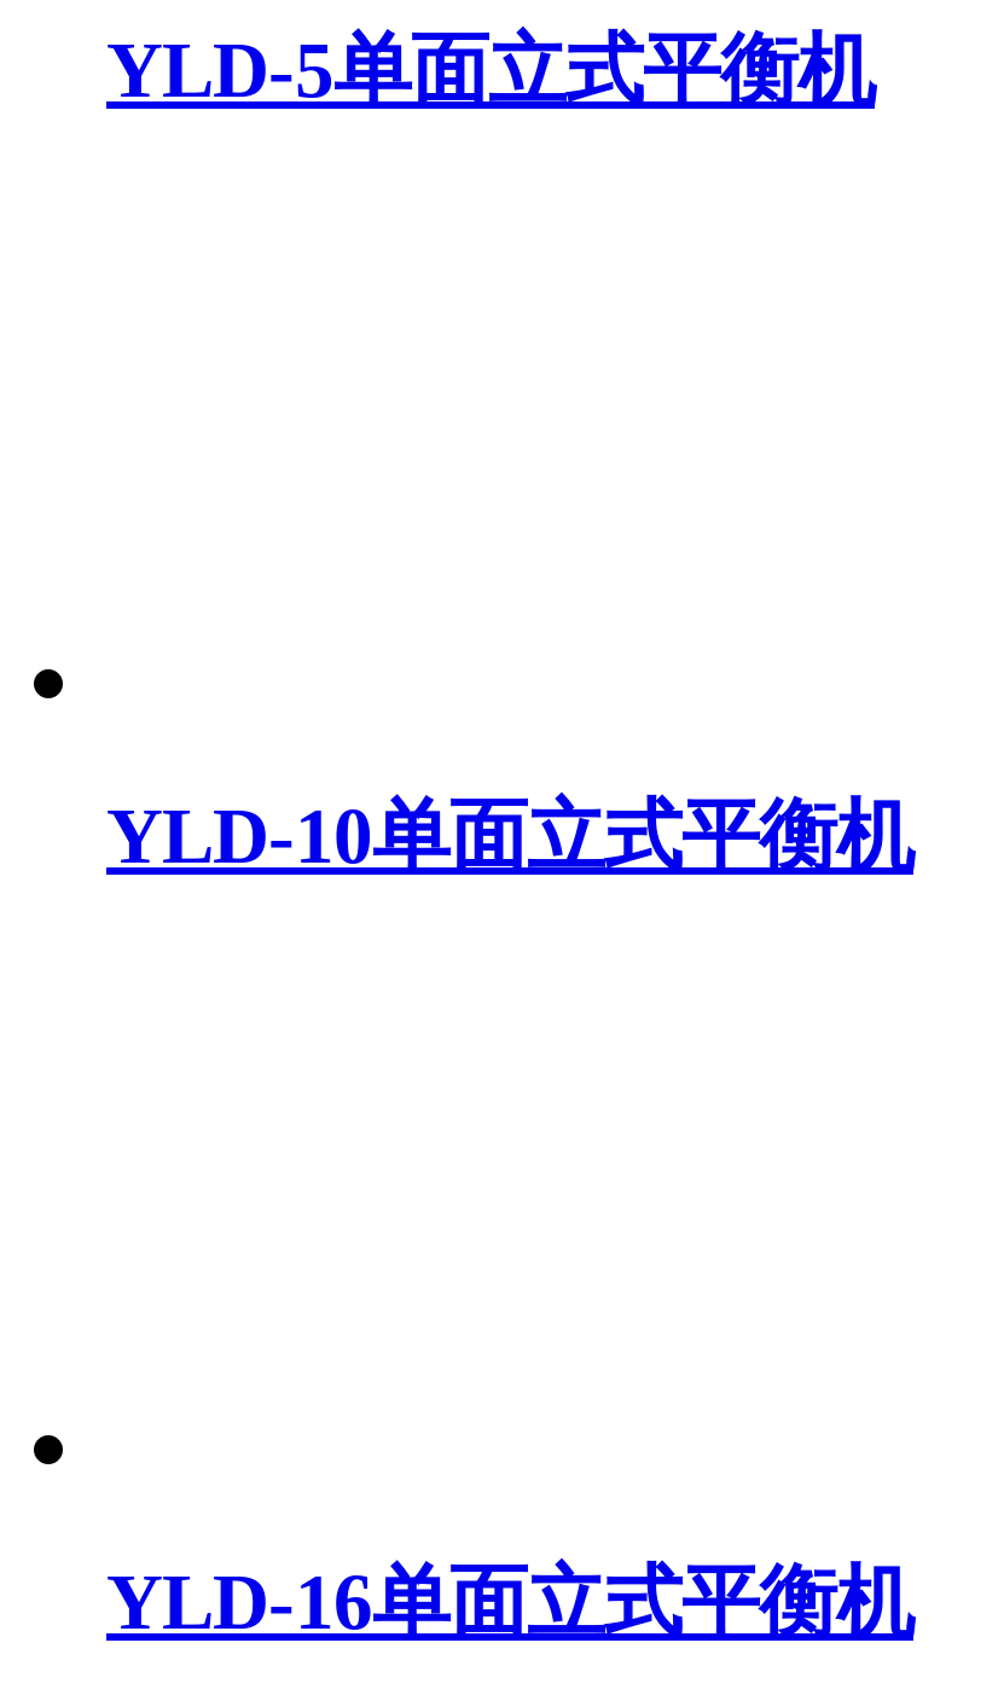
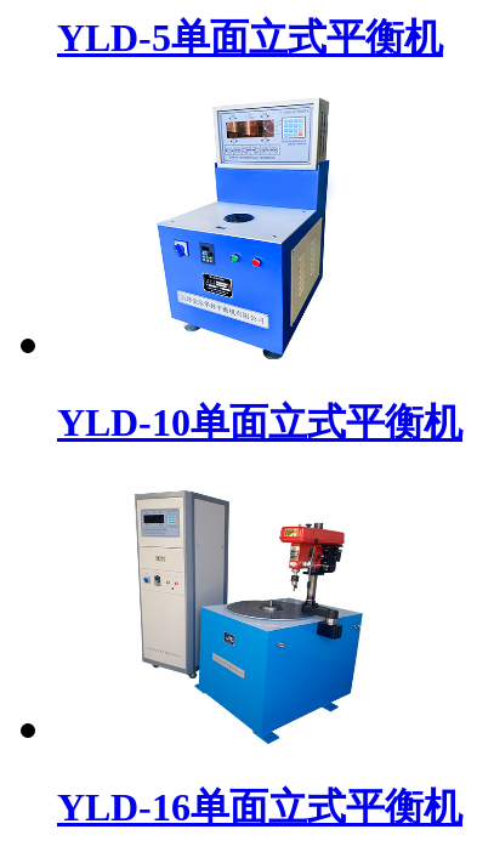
none -> [157,97,330,360] [image]
none -> [134,489,364,745] [image]

